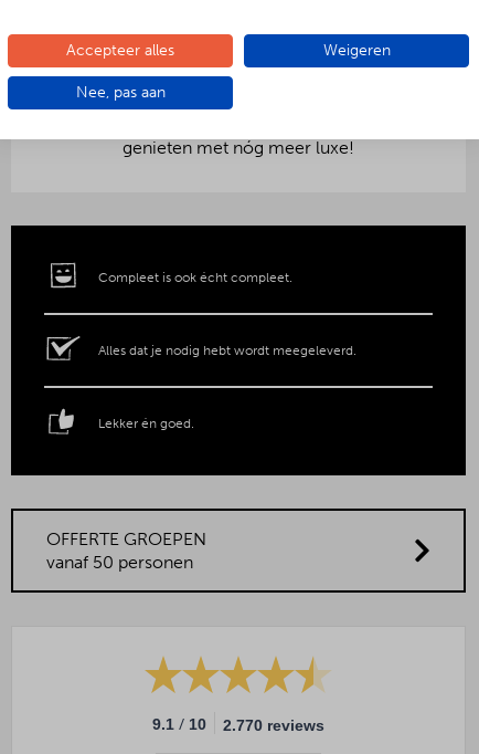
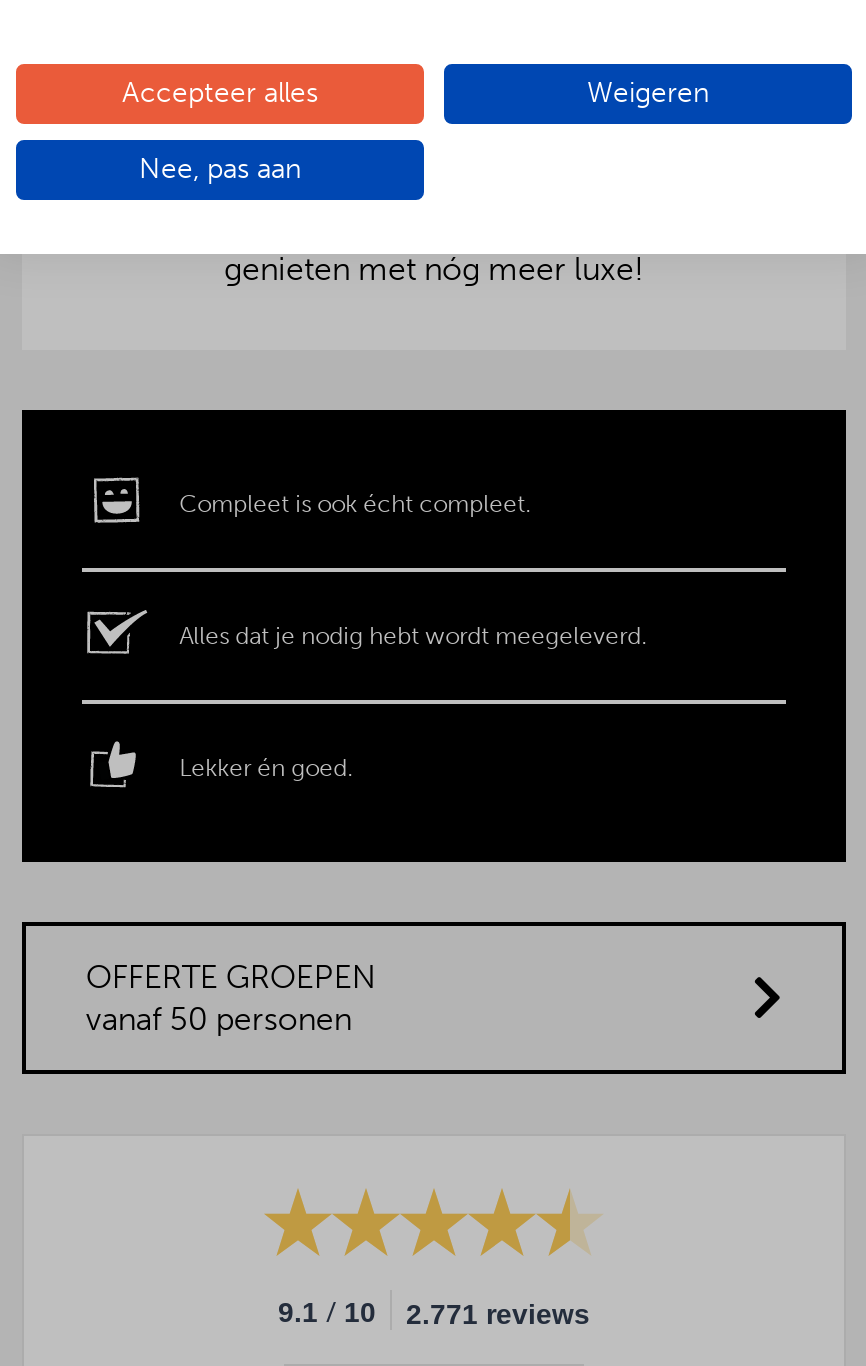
[152,713,324,734] 9.1 / 10 2.770 reviews -> [278,1292,590,1330] 9.1 / 10 2.771 reviews

